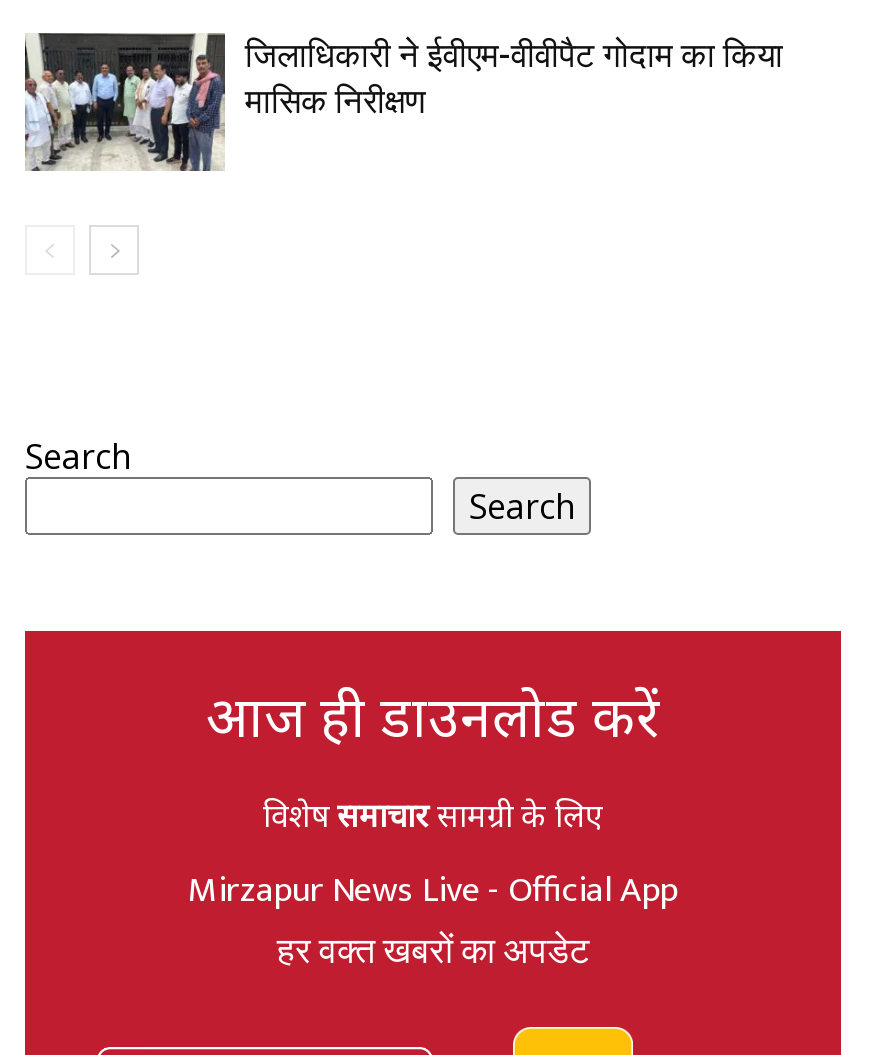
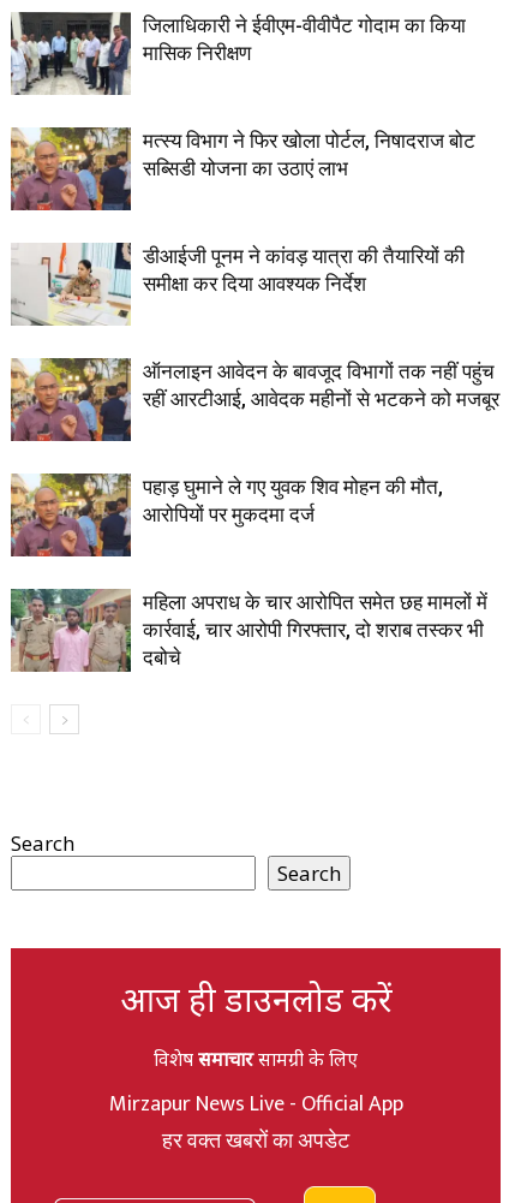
none -> [10,126,475,212] [image] | मत्स्य विभाग ने फिर खोला पोर्टल, निषादराज बोट | सब्सिडी योजना का उठाएं लाभ
none -> [10,357,499,442] [image] | ऑनलाइन आवेदन के बावजूद विभागों तक नहीं पहुंच | रहीं आरटीआई, आवेदक महीनों से भटकने को मजबूर
none -> [10,472,443,558] [image] | पहाड़ घुमाने ले गए युवक शिव मोहन की मौत, | आरोपियों पर मुकदमा दर्ज
none -> [11,242,465,327] [image] | डीआईजी पूनम ने कांवड़ यात्रा की तैयारियों की | समीक्षा कर दिया आवश्यक निर्देश
none -> [11,588,487,672] [image] | महिला अपराध के चार आरोपित समेत छह मामलों में | कार्रवाई, चार आरोपी गिरफ्तार, दो शराब तस्कर भी | दबोचे

